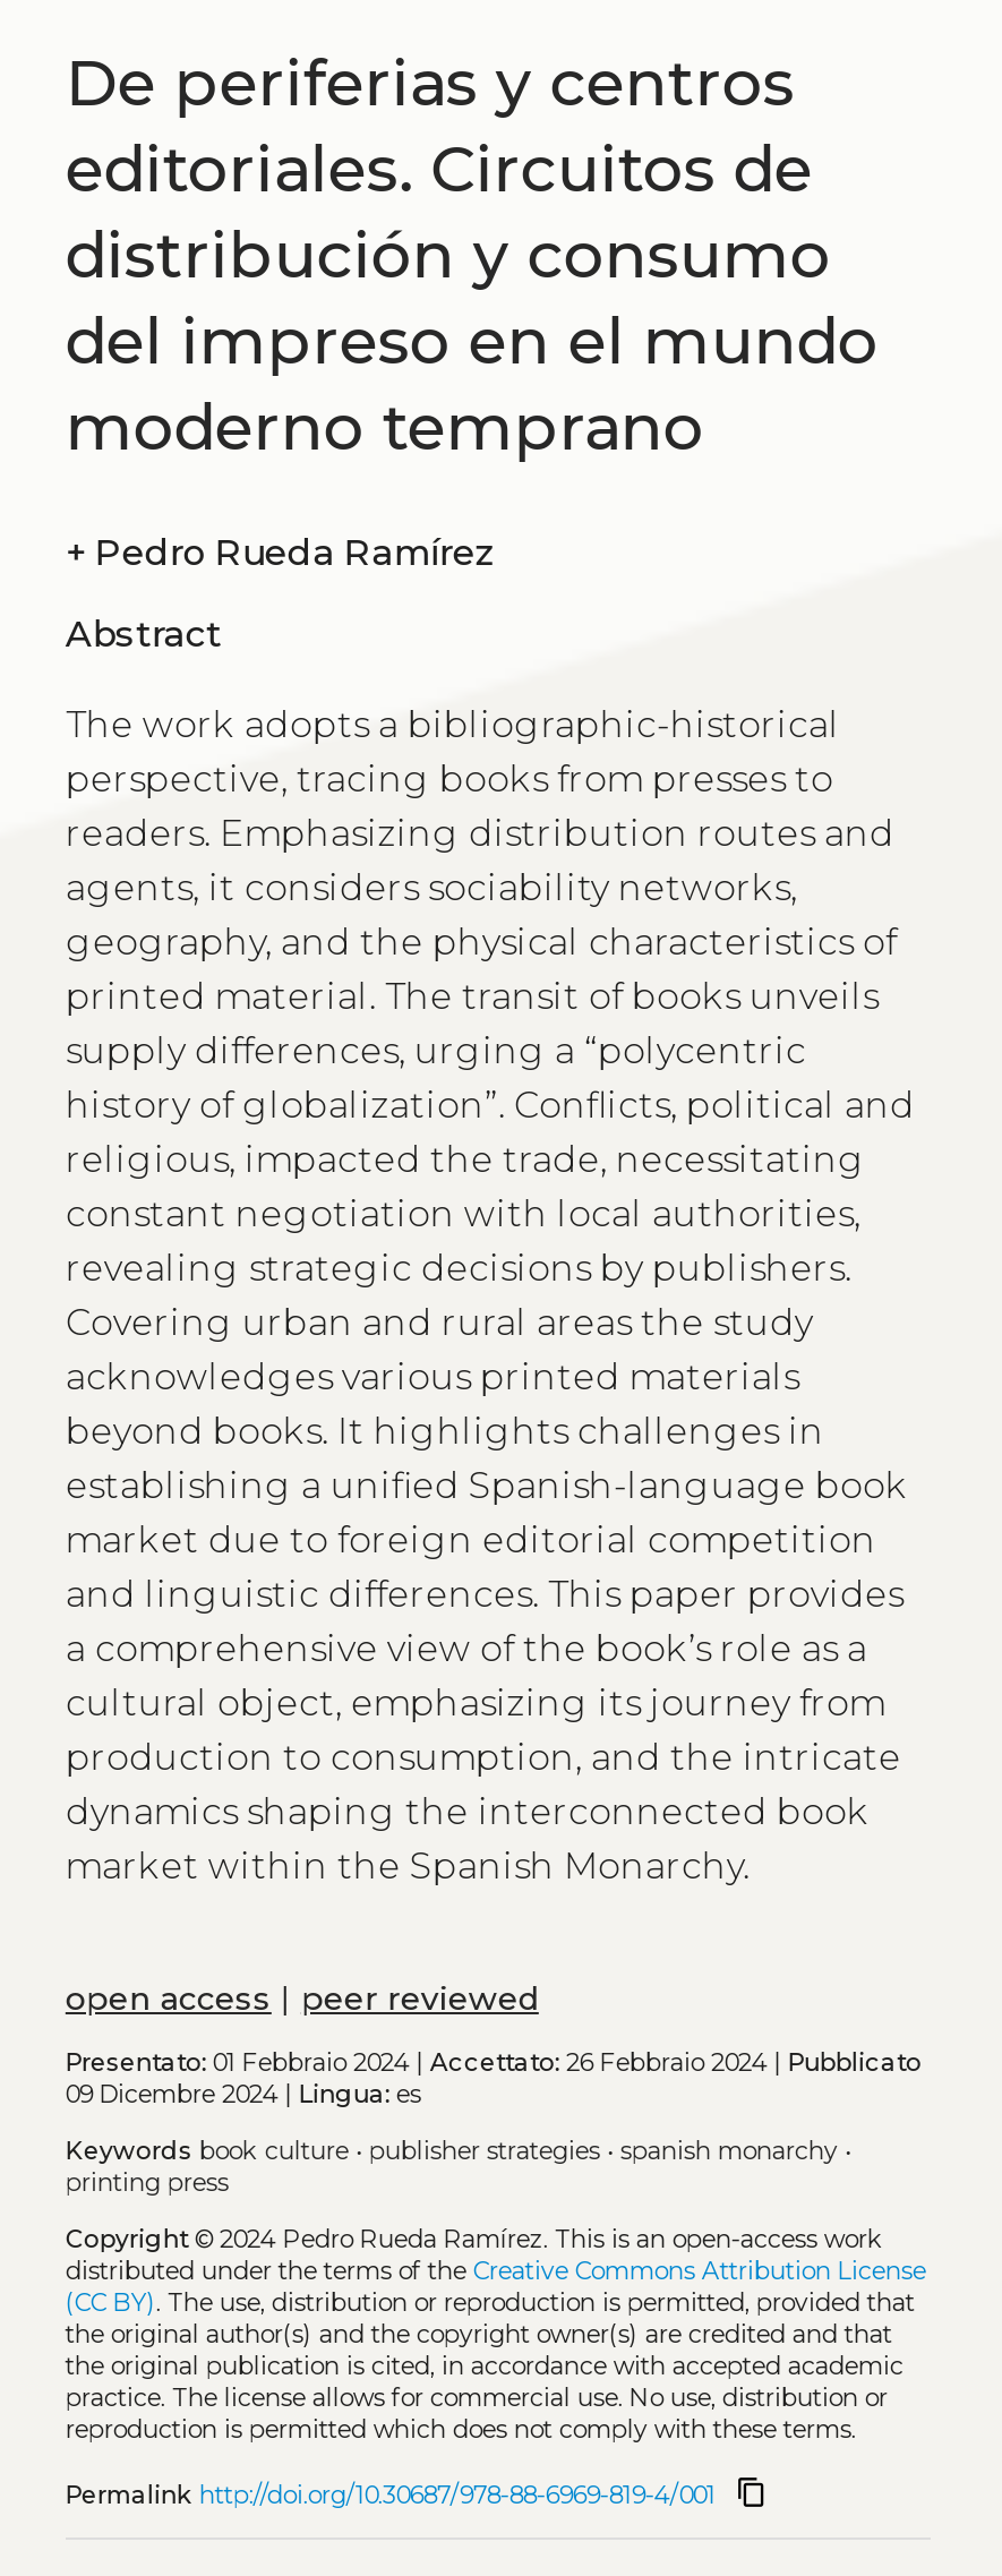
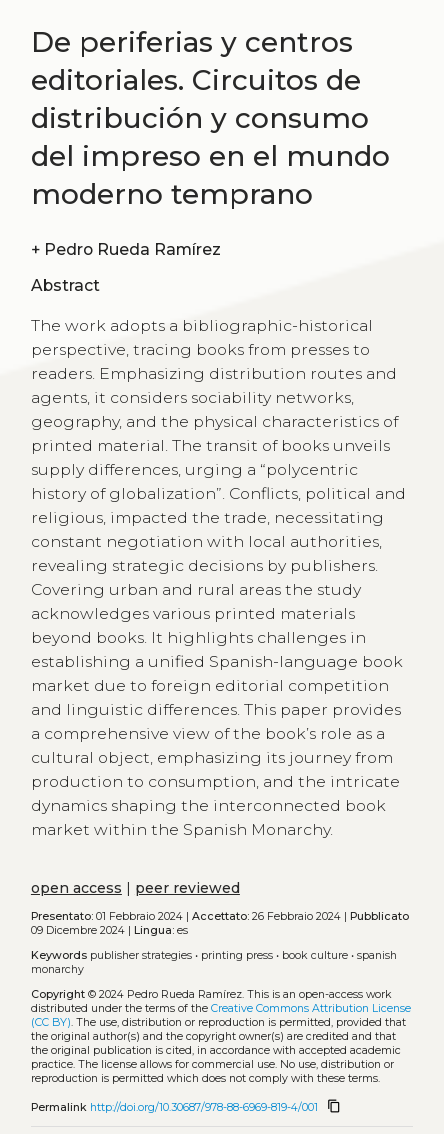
[65,2136,851,2198] Keywords book culture • publisher strategies • spanish monarchy • | printing press -> [31,949,397,976] Keywords publisher strategies • printing press • book culture • spanish | monarchy

